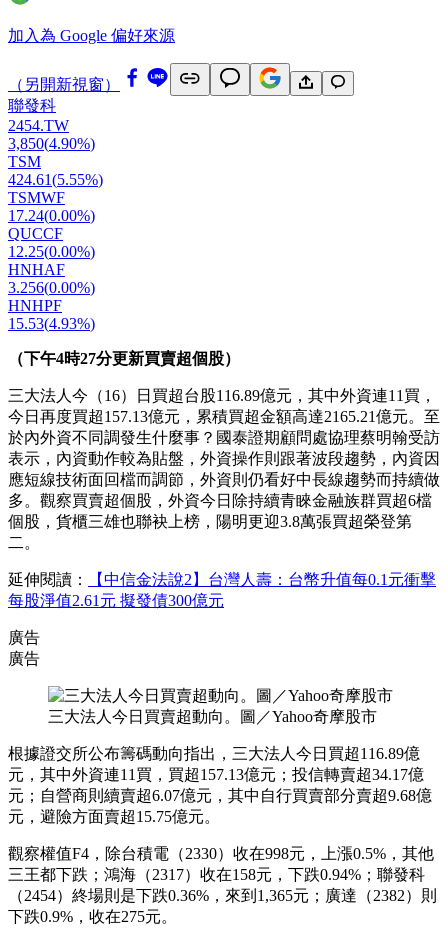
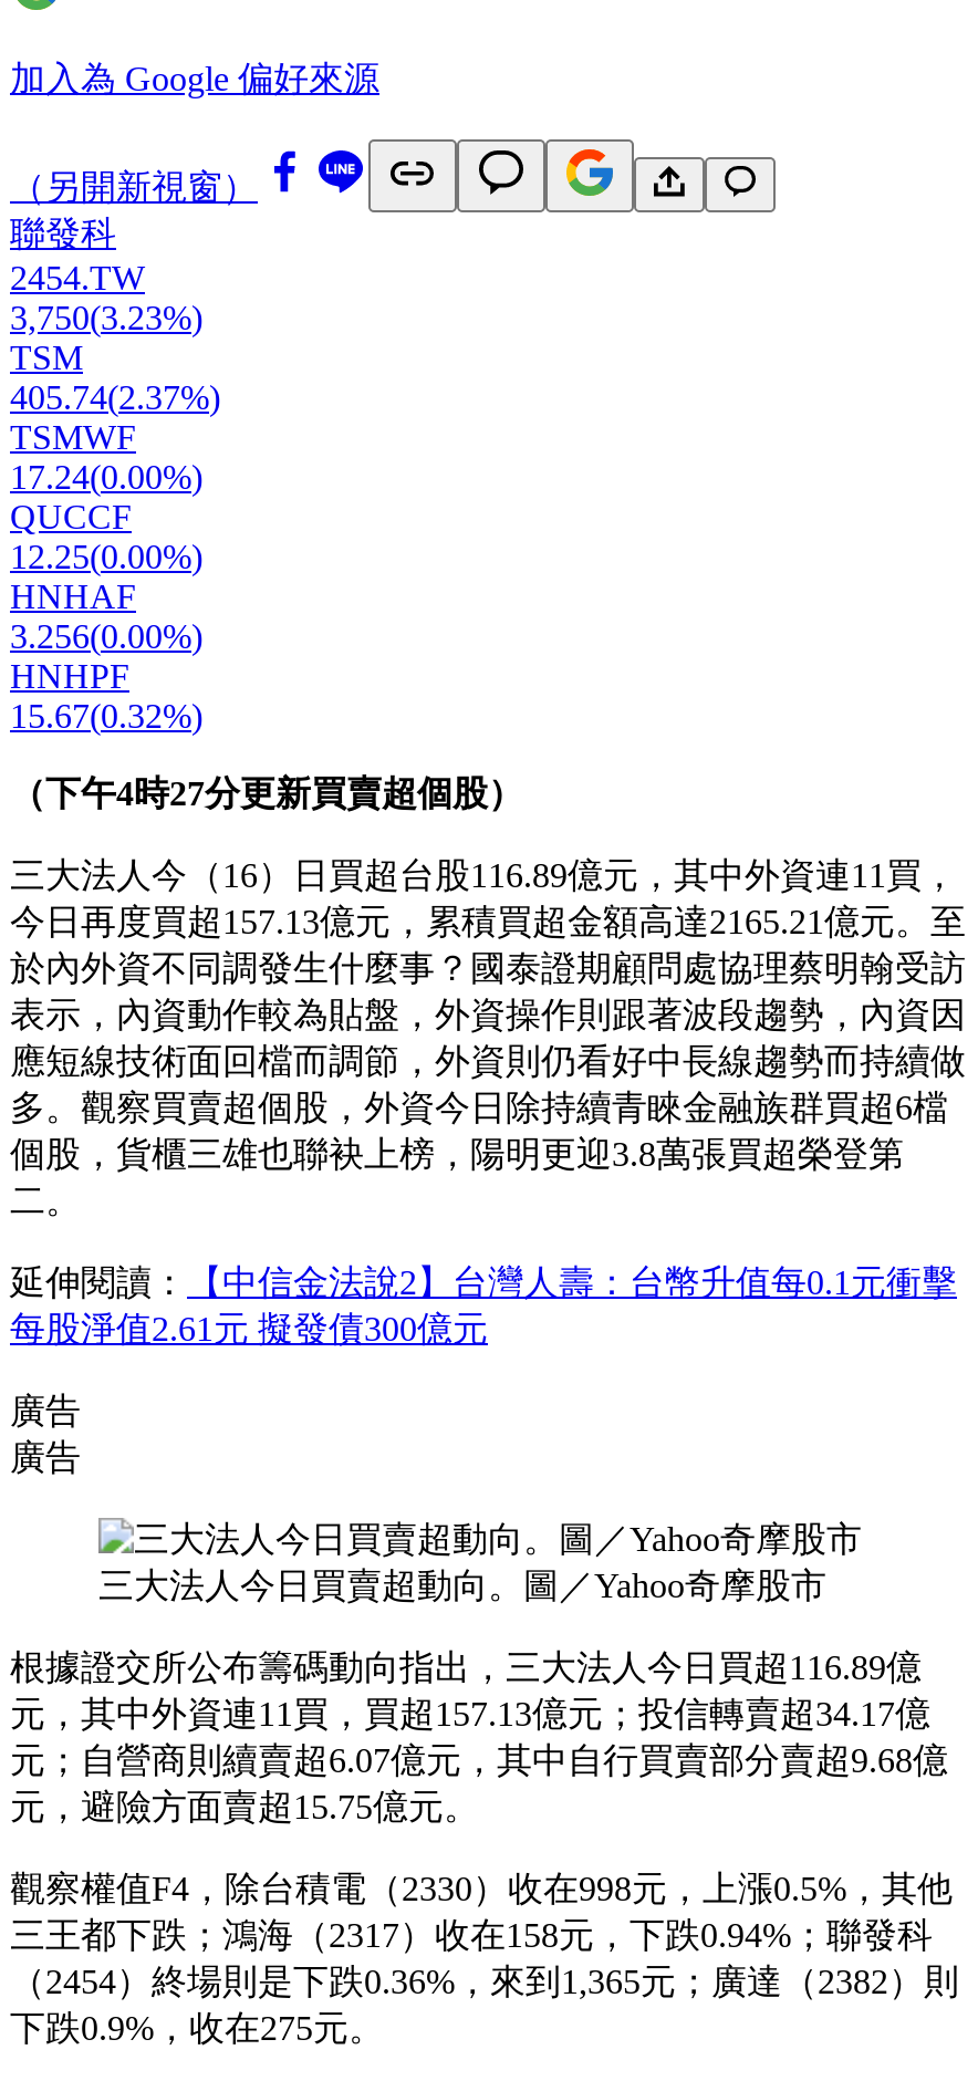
[8,135,95,152] 3,850(4.90%) -> [10,300,202,337] 3,750(3.23%)
[8,171,103,188] 424.61(5.55%) -> [10,379,220,417] 405.74(2.37%)
[8,315,95,332] 15.53(4.93%) -> [10,698,202,735] 15.67(0.32%)

